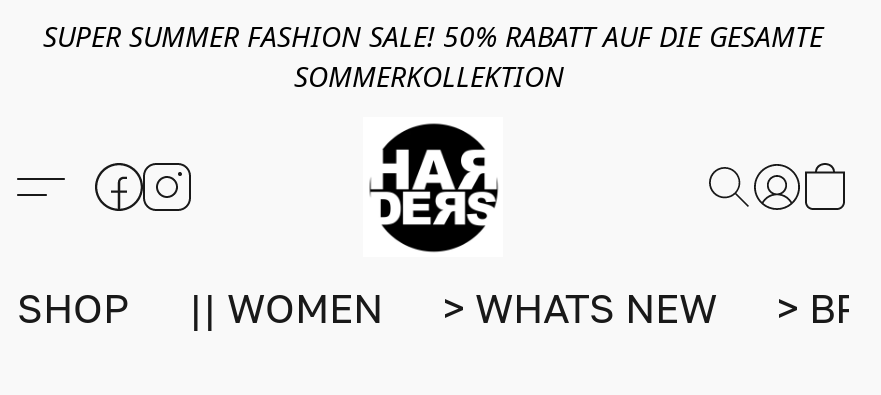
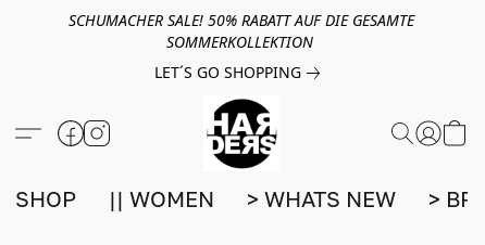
[43,17,823,55] SUPER SUMMER FASHION SALE! 50% RABATT AUF DIE GESAMTE -> [69,10,414,30] SCHUMACHER SALE! 50% RABATT AUF DIE GESAMTE
none -> [154,62,301,82] LET´S GO SHOPPING

